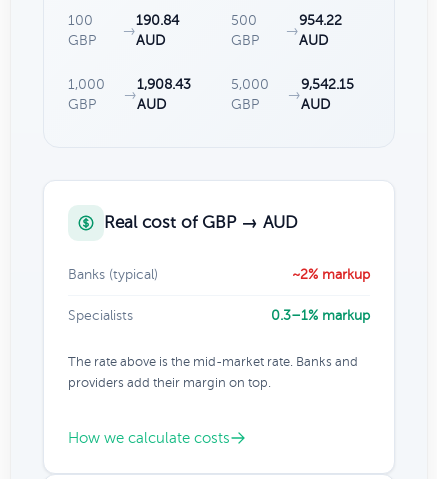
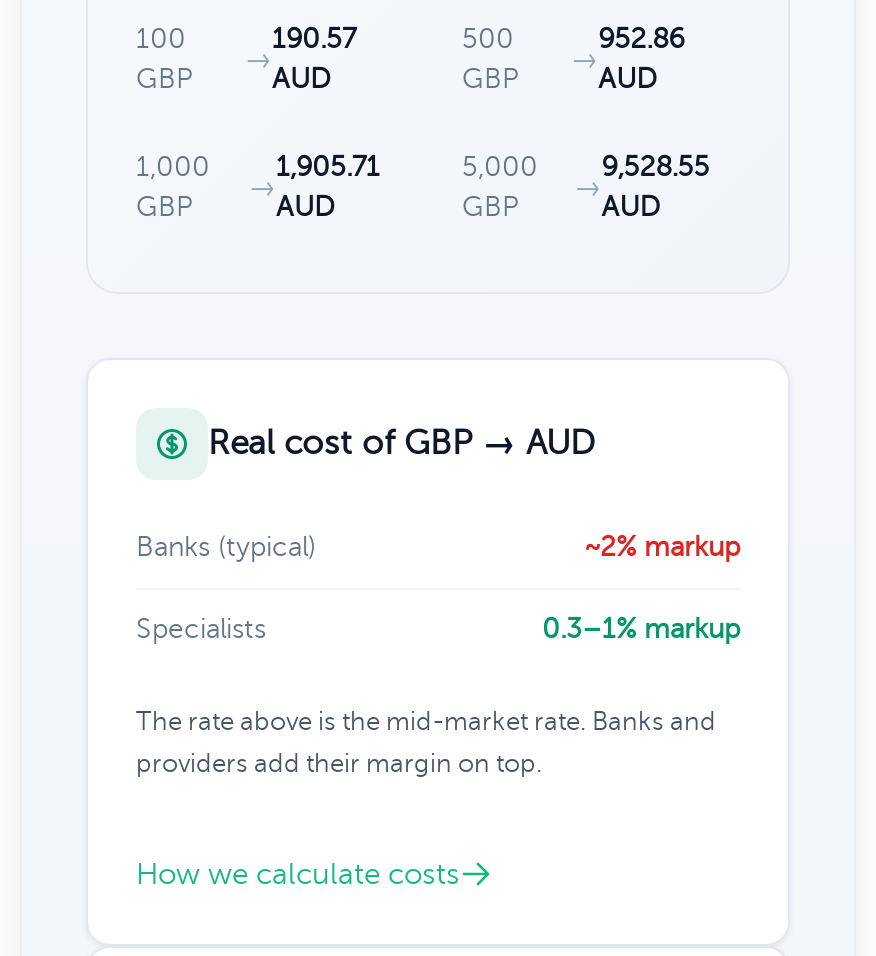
[136,13,179,28] 190.84 -> [272,23,356,53] 190.57
[299,13,342,28] 954.22 -> [598,23,684,53] 952.86
[137,77,191,92] 1,908.43 -> [276,151,380,181] 1,905.71
[301,77,354,92] 9,542.15 -> [601,151,709,181] 9,528.55

